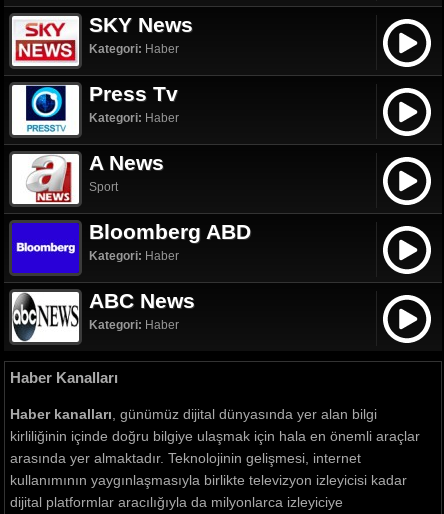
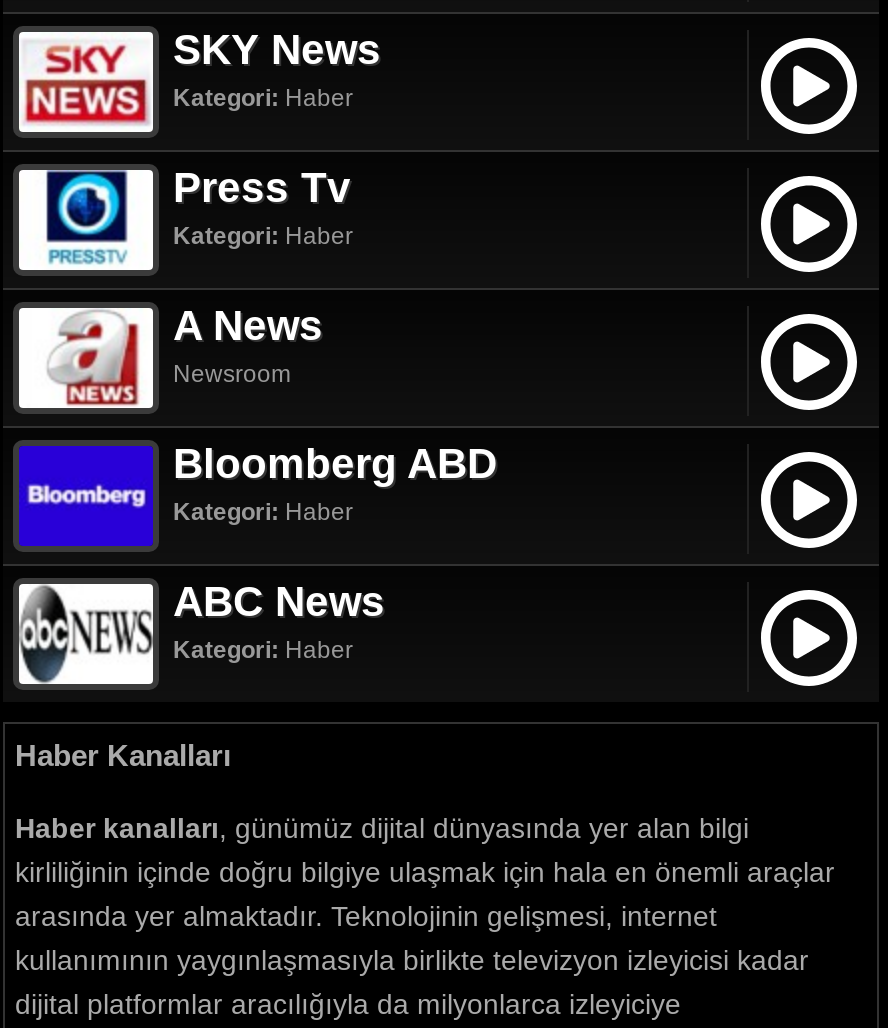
[89,180,118,194] Sport -> [173,360,291,388] Newsroom

